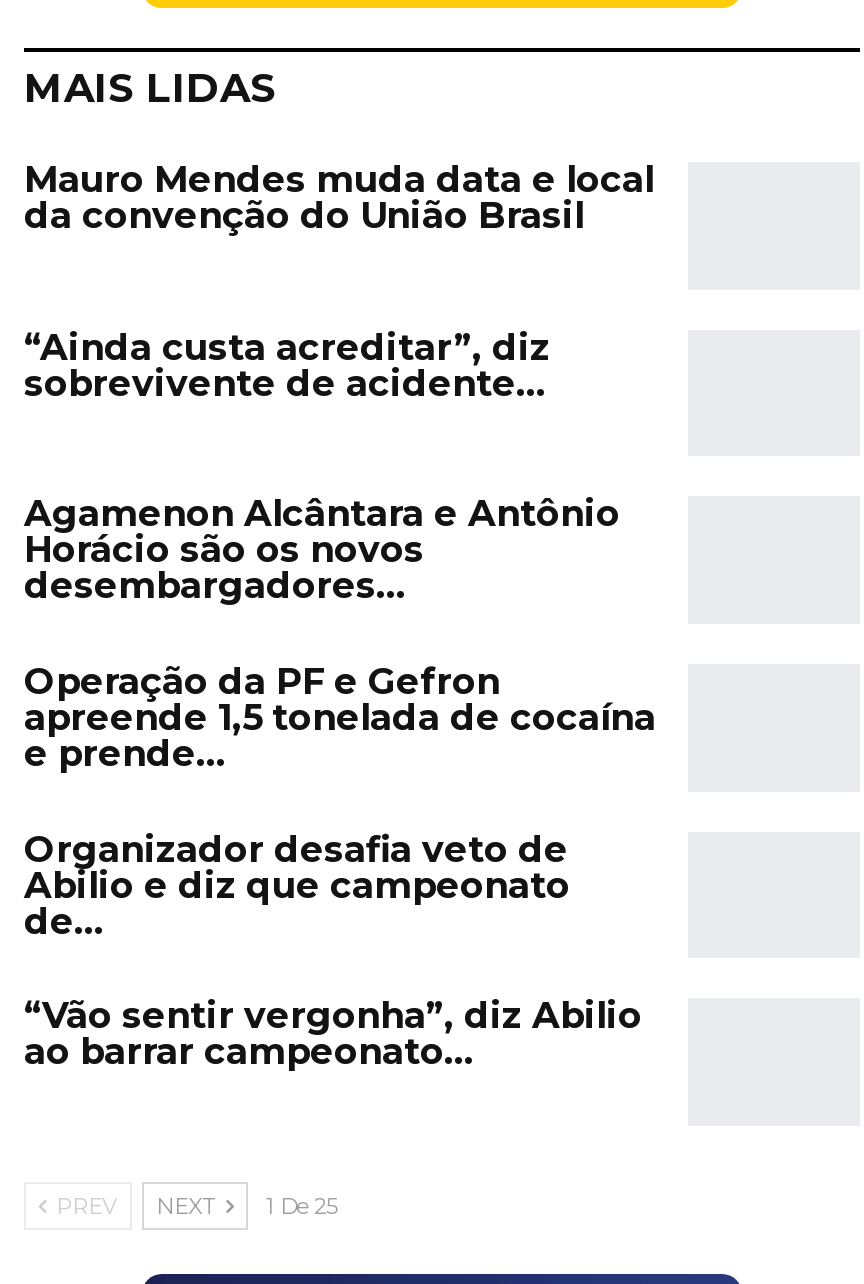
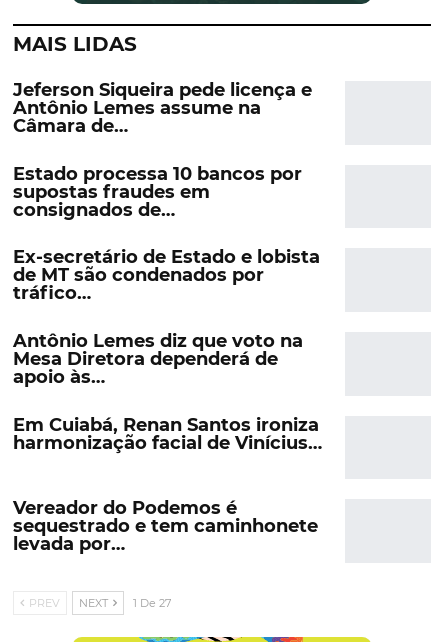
[24,158,654,238] Mauro Mendes muda data e local | da convenção do União Brasil -> [13,79,312,137] Jeferson Siqueira pede licença e | Antônio Lemes assume na | Câmara de…
[24,325,550,405] “Ainda custa acreditar”, diz | sobrevivente de acidente… -> [13,163,302,221] Estado processa 10 bancos por | supostas fraudes em | consignados de…
[24,493,620,609] Agamenon Alcântara e Antônio | Horácio são os novos | desembargadores… -> [13,246,320,304] Ex-secretário de Estado e lobista | de MT são condenados por | tráfico…
[24,660,656,776] Operação da PF e Gefron | apreende 1,5 tonelada de cocaína | e prende… -> [13,330,303,388] Antônio Lemes diz que voto na | Mesa Diretora dependerá de | apoio às…
[24,827,570,943] Organizador desafia veto de | Abilio e diz que campeonato | de… -> [13,413,322,453] Em Cuiabá, Renan Santos ironiza | harmonização facial de Vinícius…
[24,994,642,1074] “Vão sentir vergonha”, diz Abilio | ao barrar campeonato… -> [13,497,318,555] Vereador do Podemos é | sequestrado e tem caminhonete | levada por…
[50,1192,338,1220] PREV NEXT 1 De 25 -> [26,596,171,610] PREV NEXT 1 De 27

